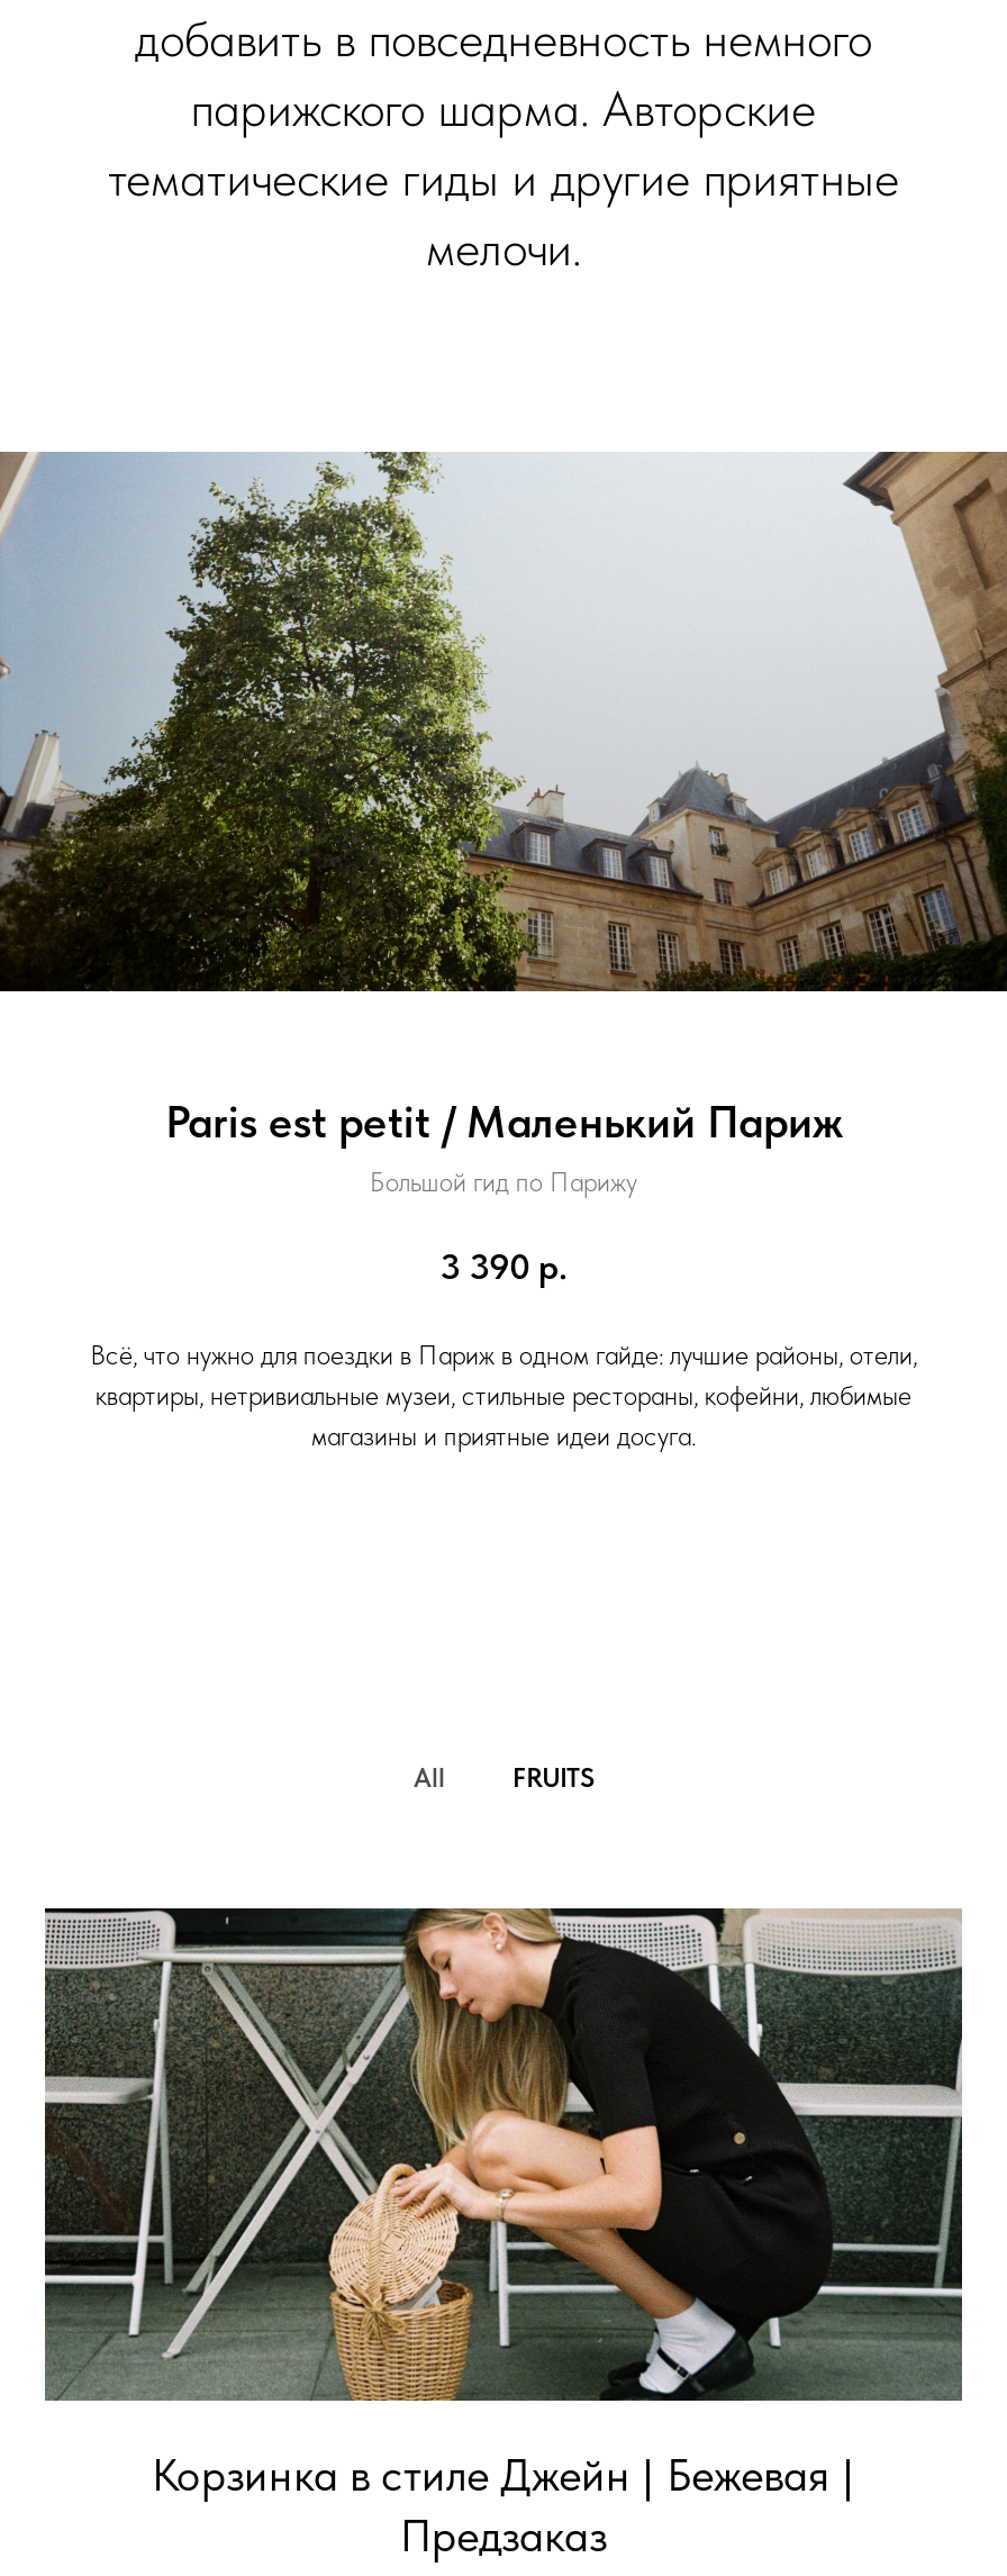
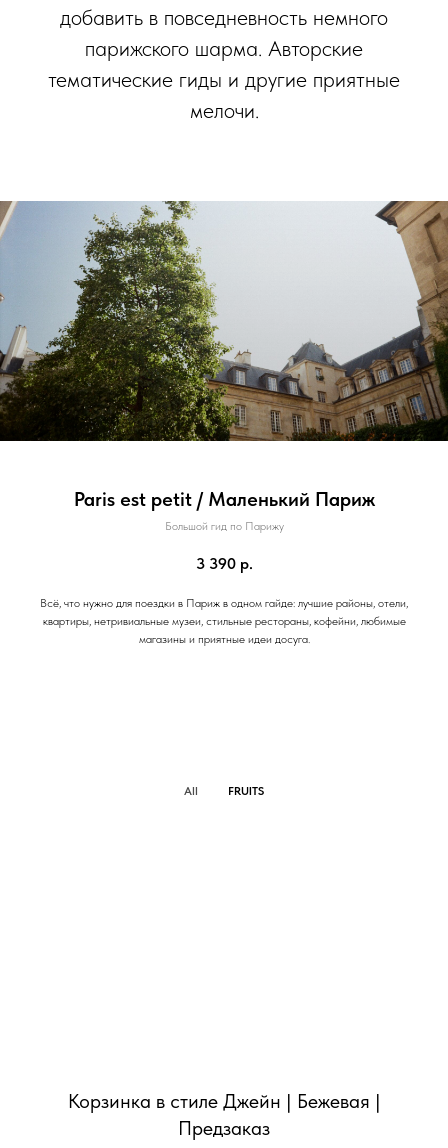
[43,1906,964,2403] [image] -> none

